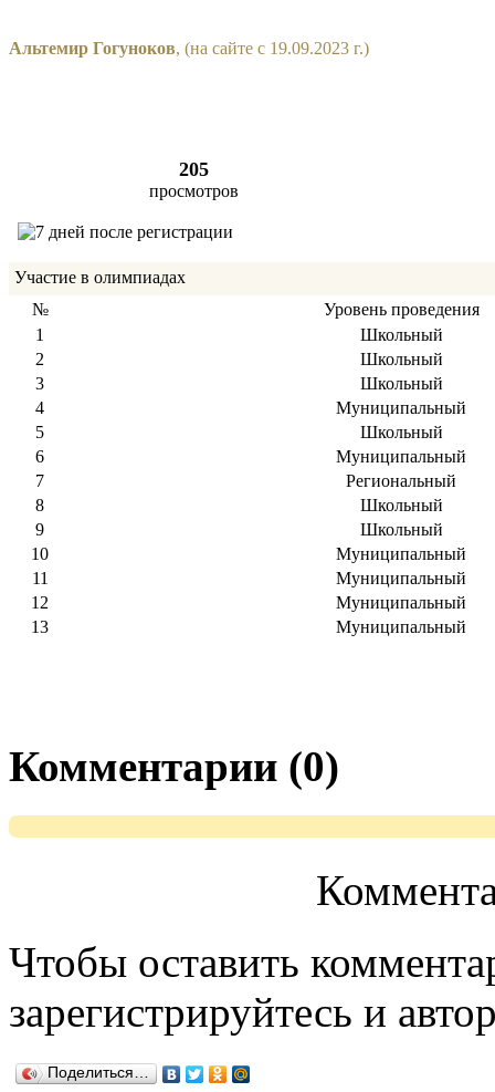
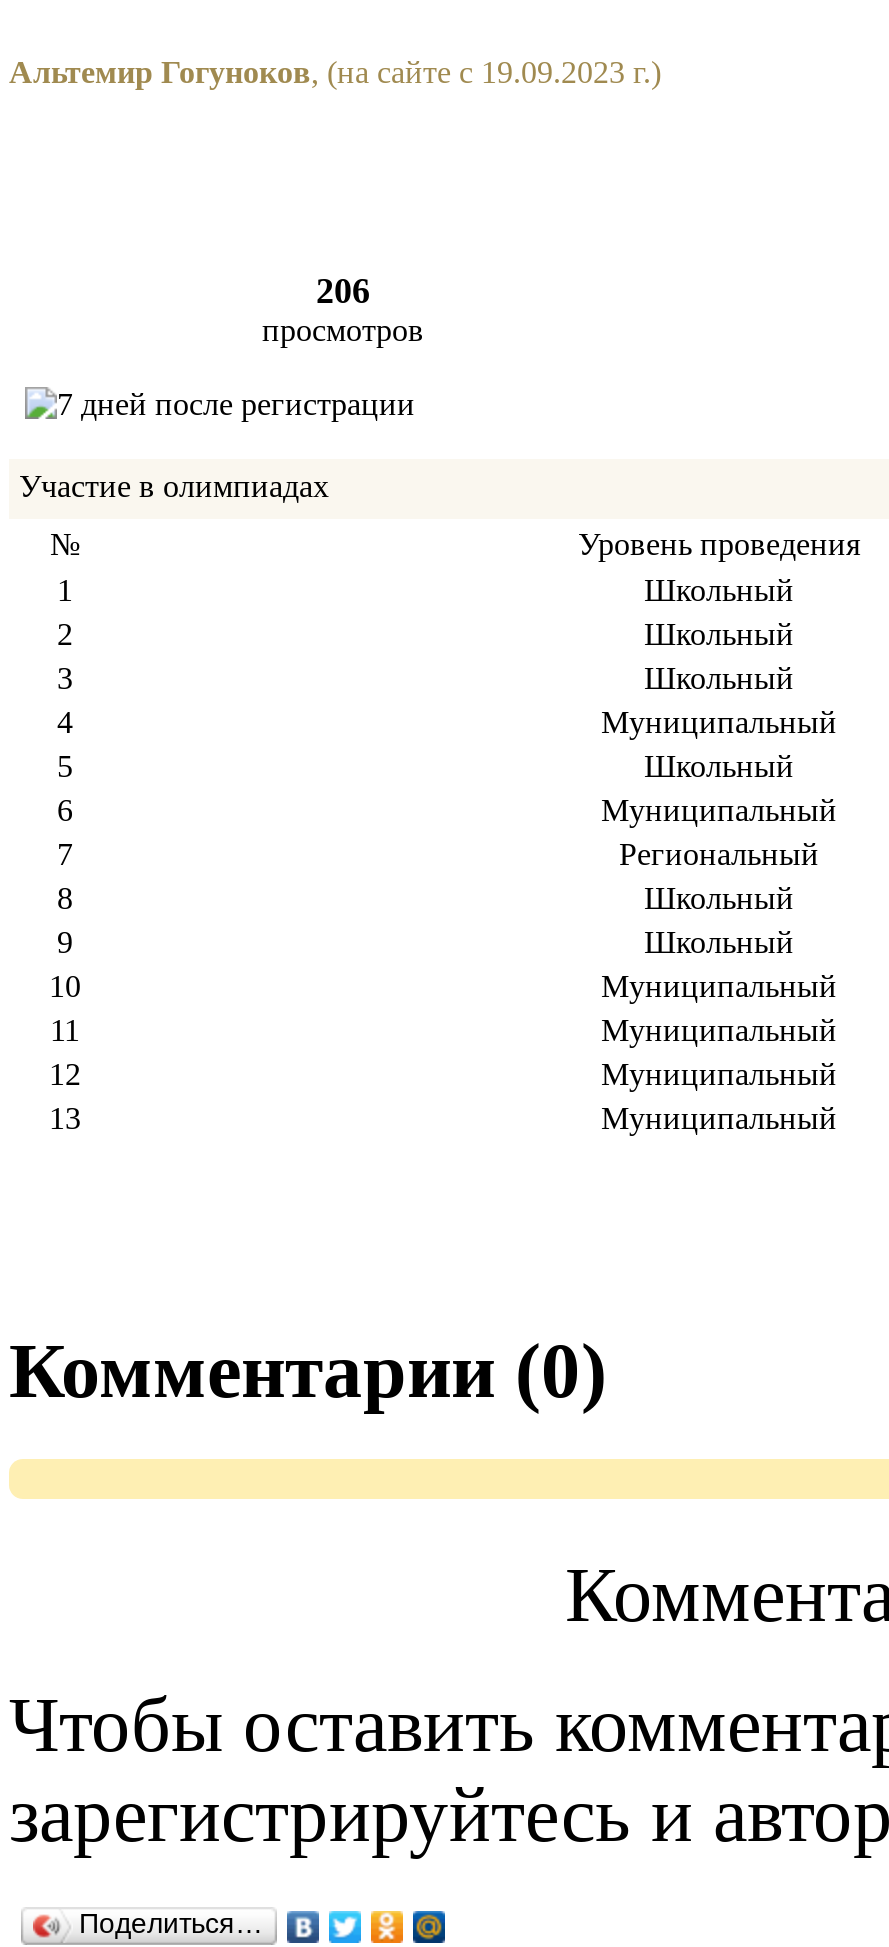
[178,158,208,180] 205 -> [316,271,370,311] 206

